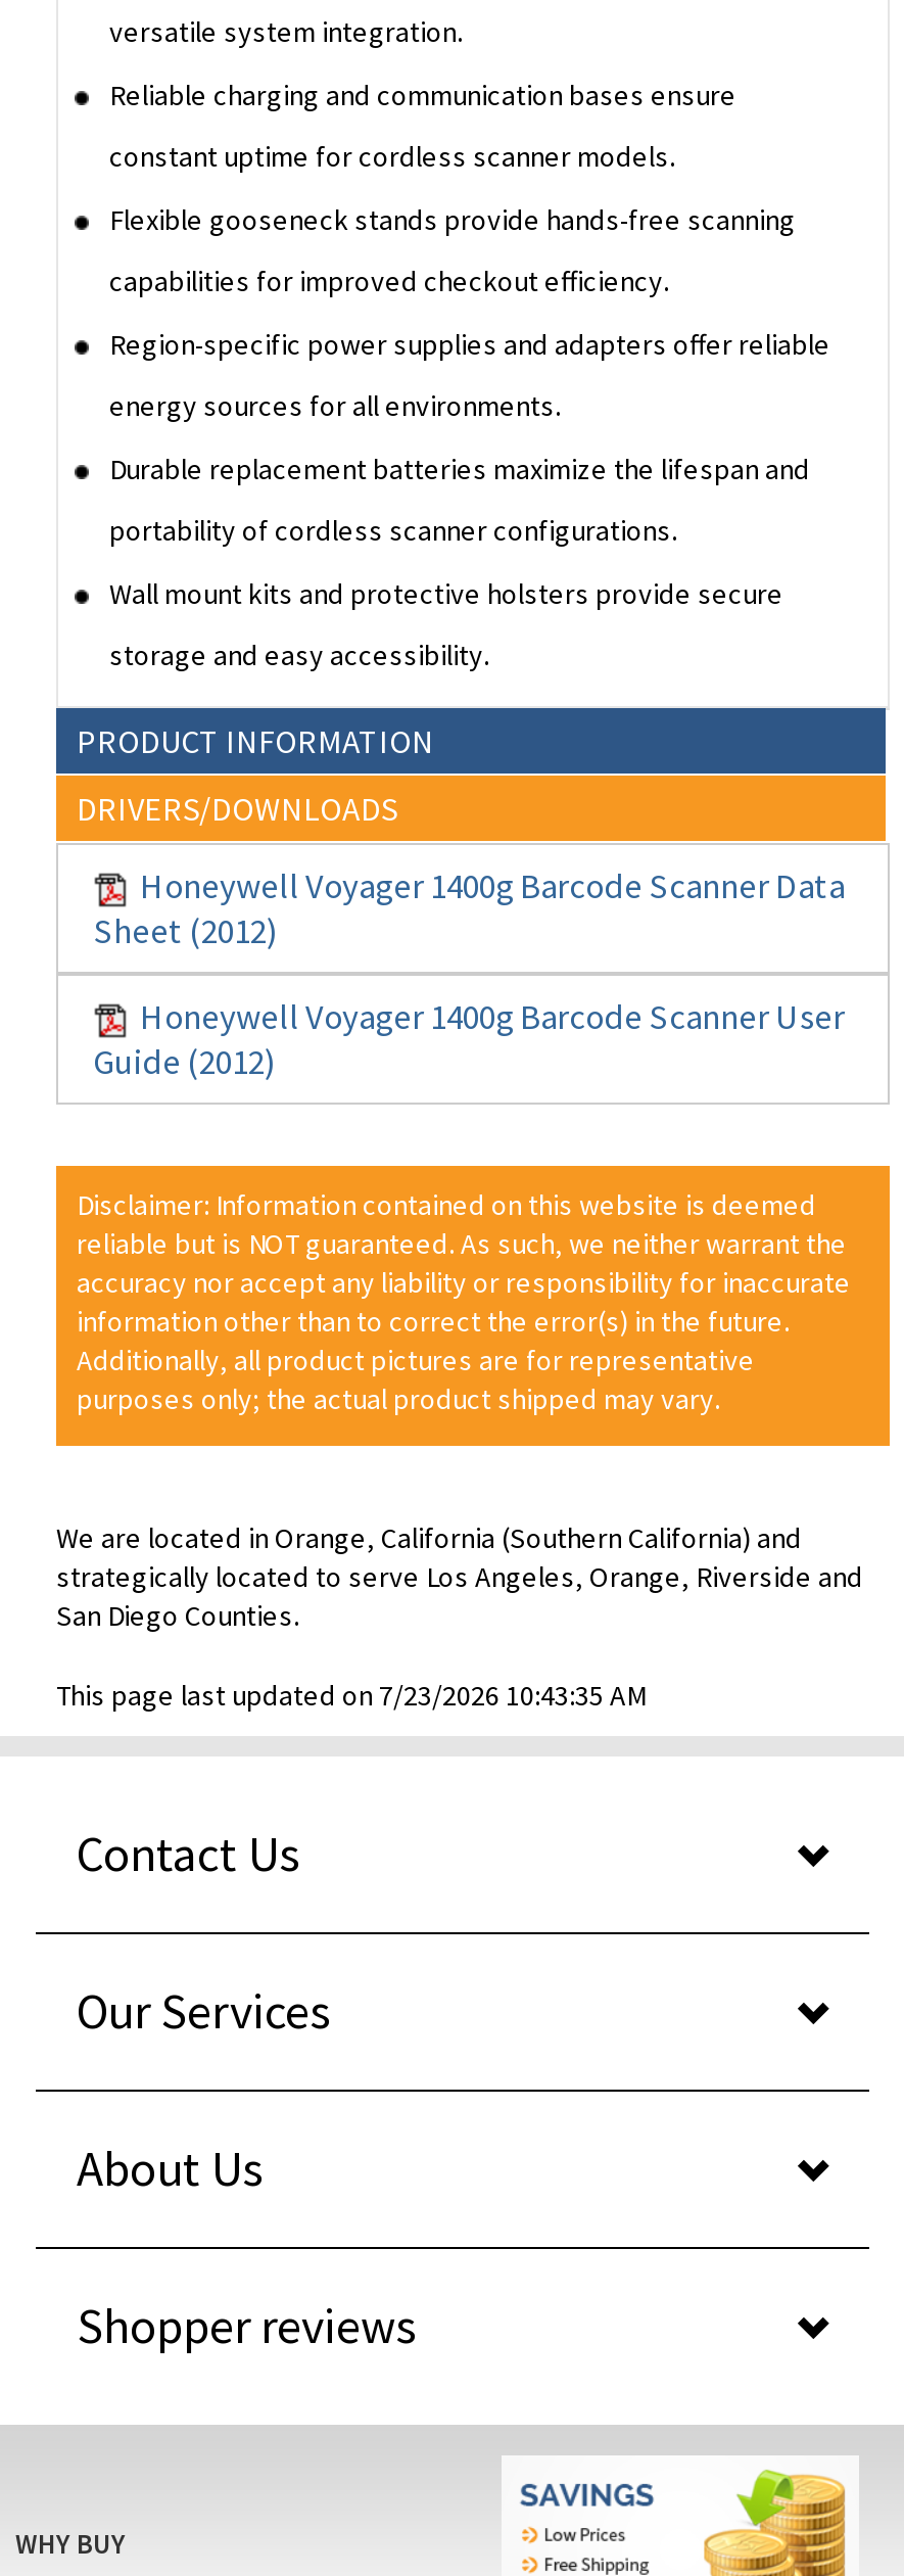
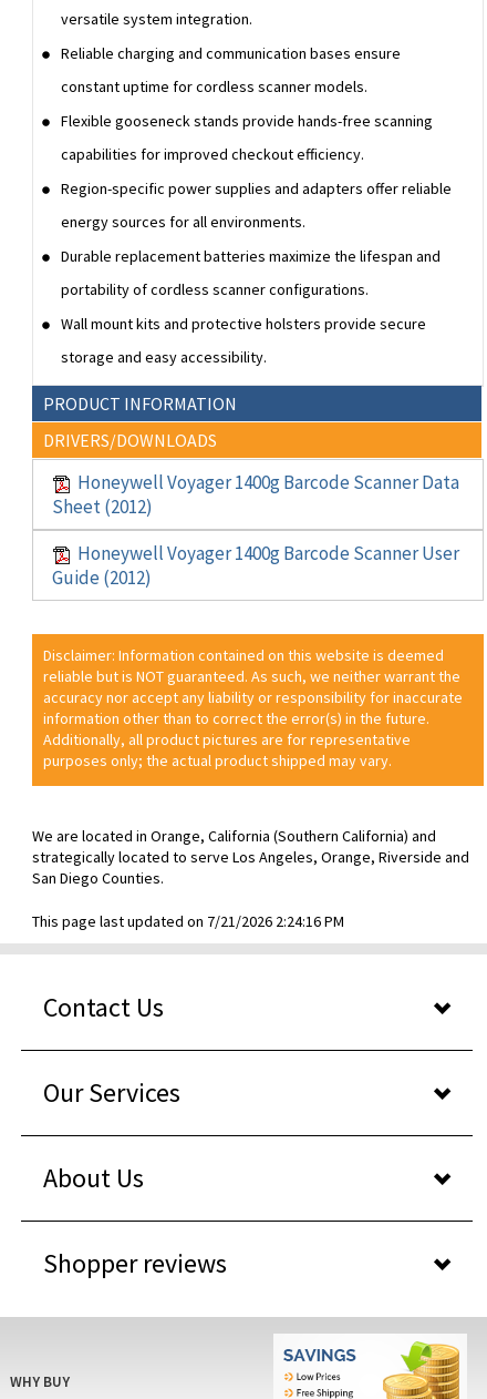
[56,1677,647,1714] This page last updated on 7/23/2026 10:43:35 AM -> [32,911,344,931] This page last updated on 7/21/2026 2:24:16 PM

